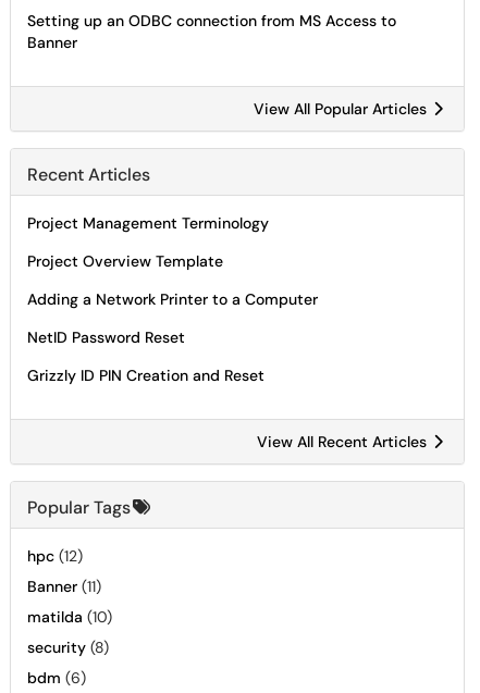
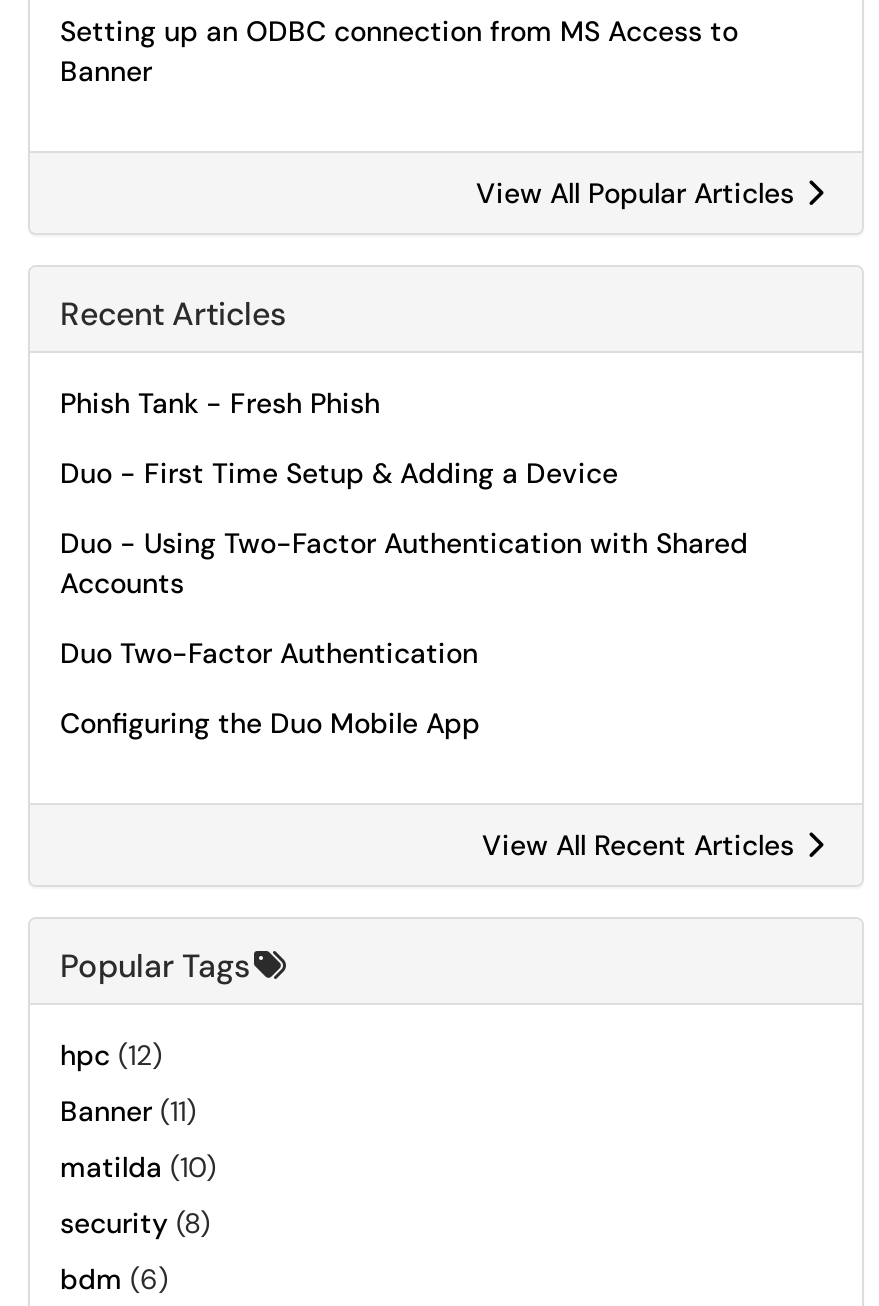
[27,213,269,233] Project Management Terminology -> [60,385,380,421] Phish Tank - Fresh Phish
[27,251,223,271] Project Overview Template -> [60,455,618,491] Duo - First Time Setup & Adding a Device
[27,289,318,309] Adding a Network Printer to a Computer -> [60,525,748,601] Duo - Using Two-Factor Authentication with Shared | Accounts
[27,327,185,347] NetID Password Reset -> [60,635,478,671] Duo Two-Factor Authentication
[27,366,264,385] Grizzly ID PIN Creation and Reset -> [60,705,480,741] Configuring the Duo Mobile App

